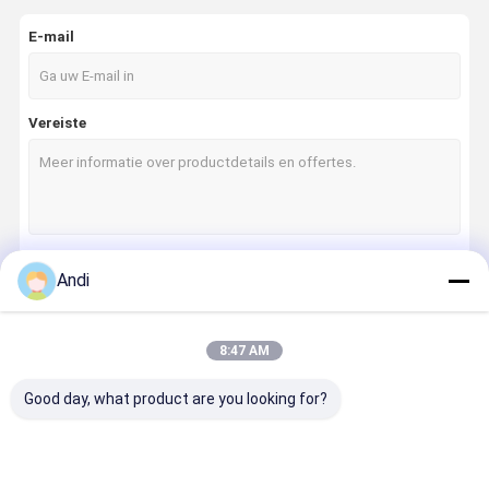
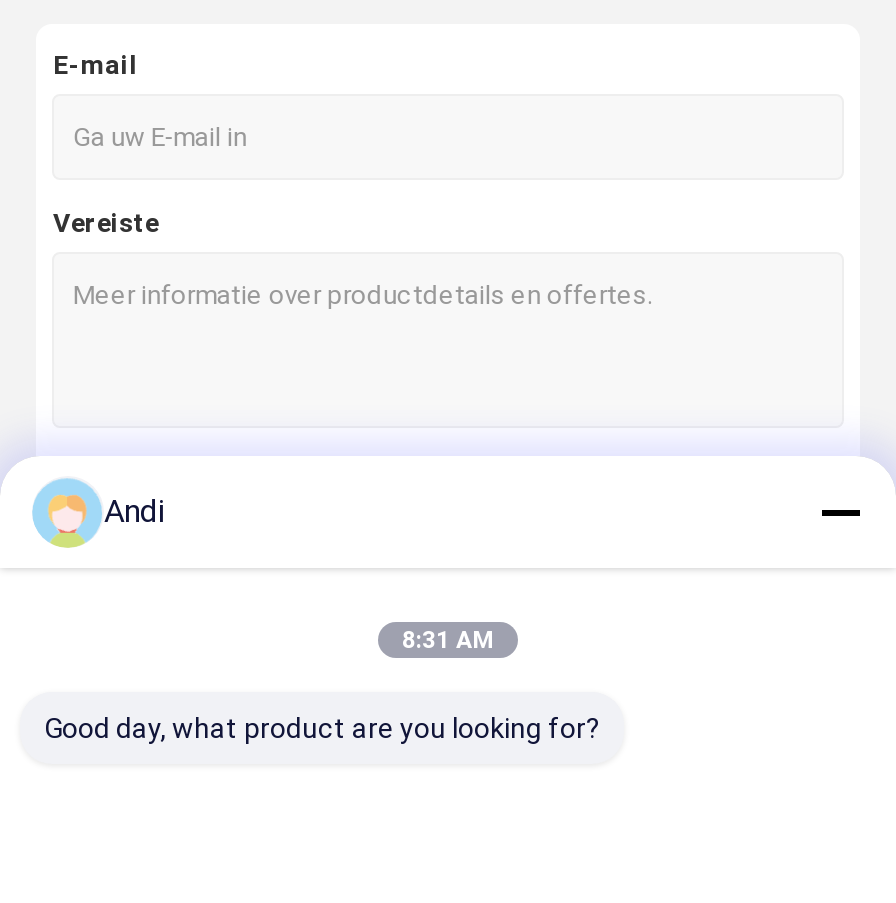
[219,343,270,358] 8:47 AM -> [402,626,494,654] 8:31 AM

